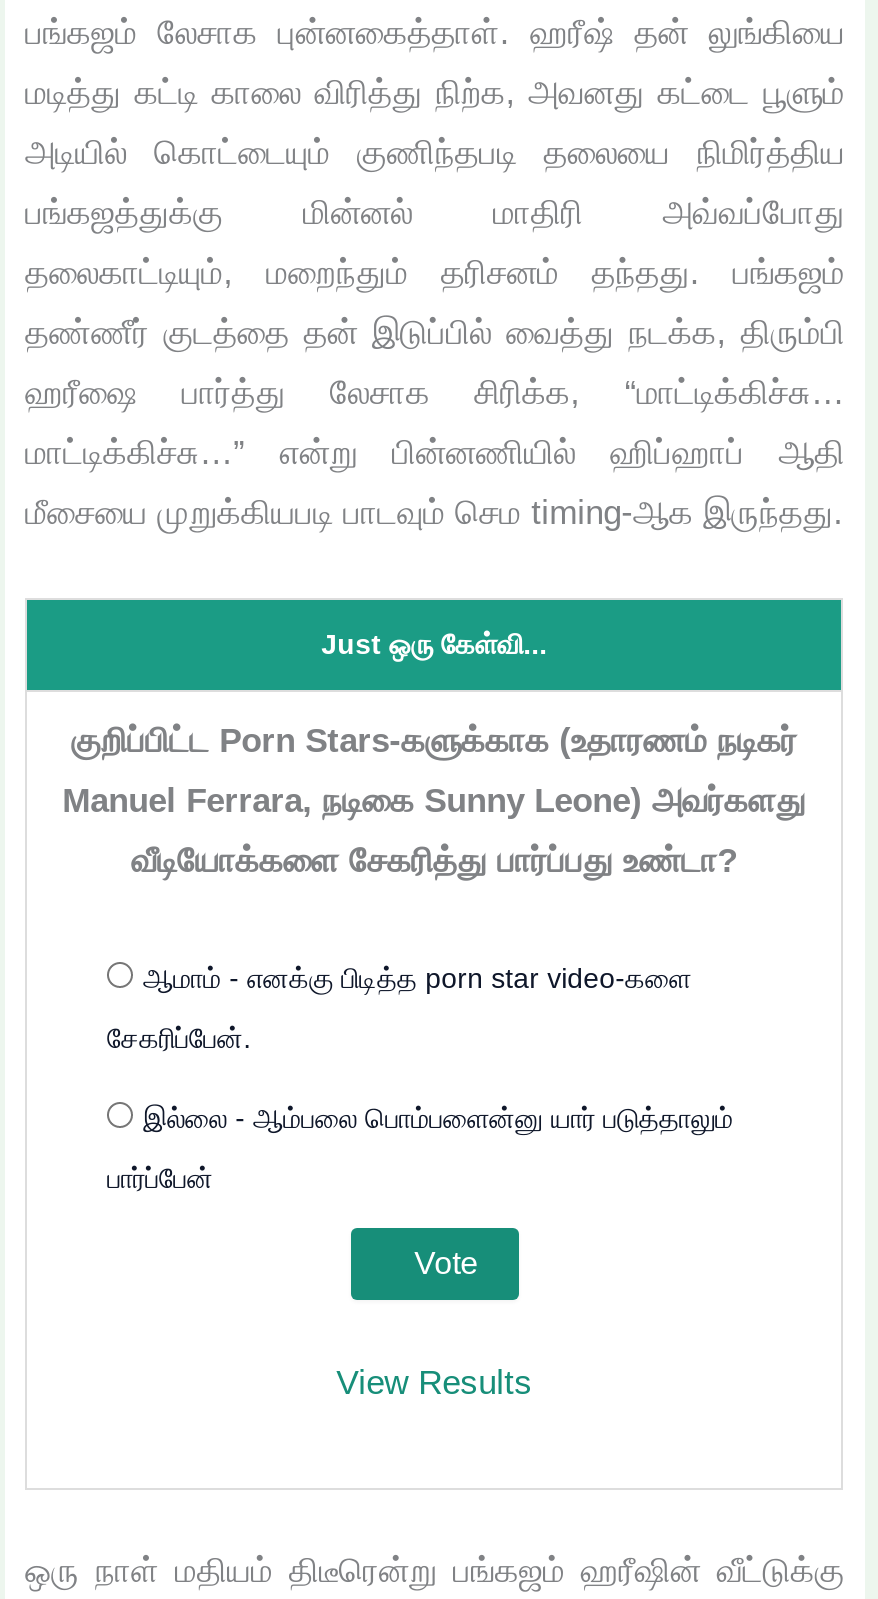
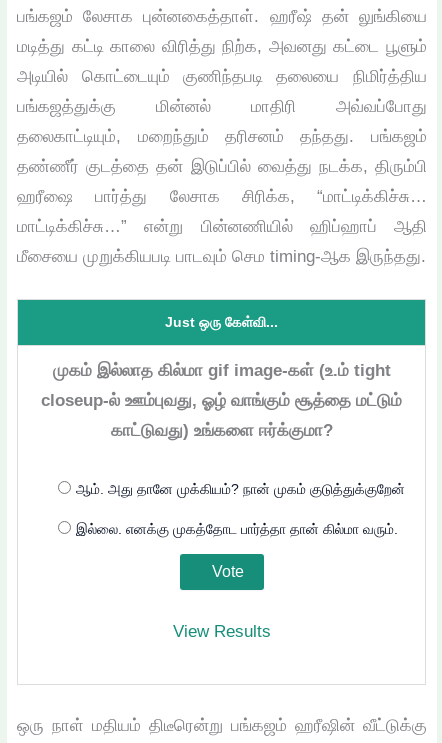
[62,723,806,1193] குறிப்பிட்ட Porn Stars-களுக்காக (உதாரணம் நடிகர் | Manuel Ferrara, நடிகை Sunny Leone) அவர்களது | வீடியோக்களை சேகரித்து பார்ப்பது உண்டா? | ஆமாம் - எனக்கு பிடித்த porn star video-களை | சேகரிப்பேன். | இல்லை - ஆம்பலை பொம்பளைன்னு யார் படுத்தாலும் | பார்ப்பேன் -> [41,361,405,537] முகம் இல்லாத கில்மா gif image-கள் (உ.ம் tight | closeup-ல் ஊம்புவது, ஓழ் வாங்கும் சூத்தை மட்டும் | காட்டுவது) உங்களை ஈர்க்குமா? | ஆம். அது தானே முக்கியம்? நான் முகம் குடுத்துக்குறேன் | இல்லை. எனக்கு முகத்தோட பார்த்தா தான் கில்மா வரும்.

